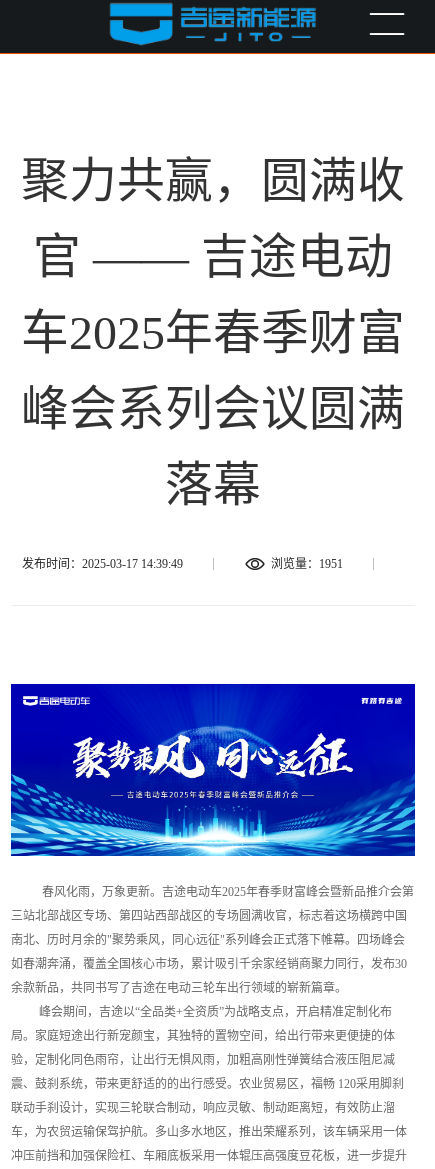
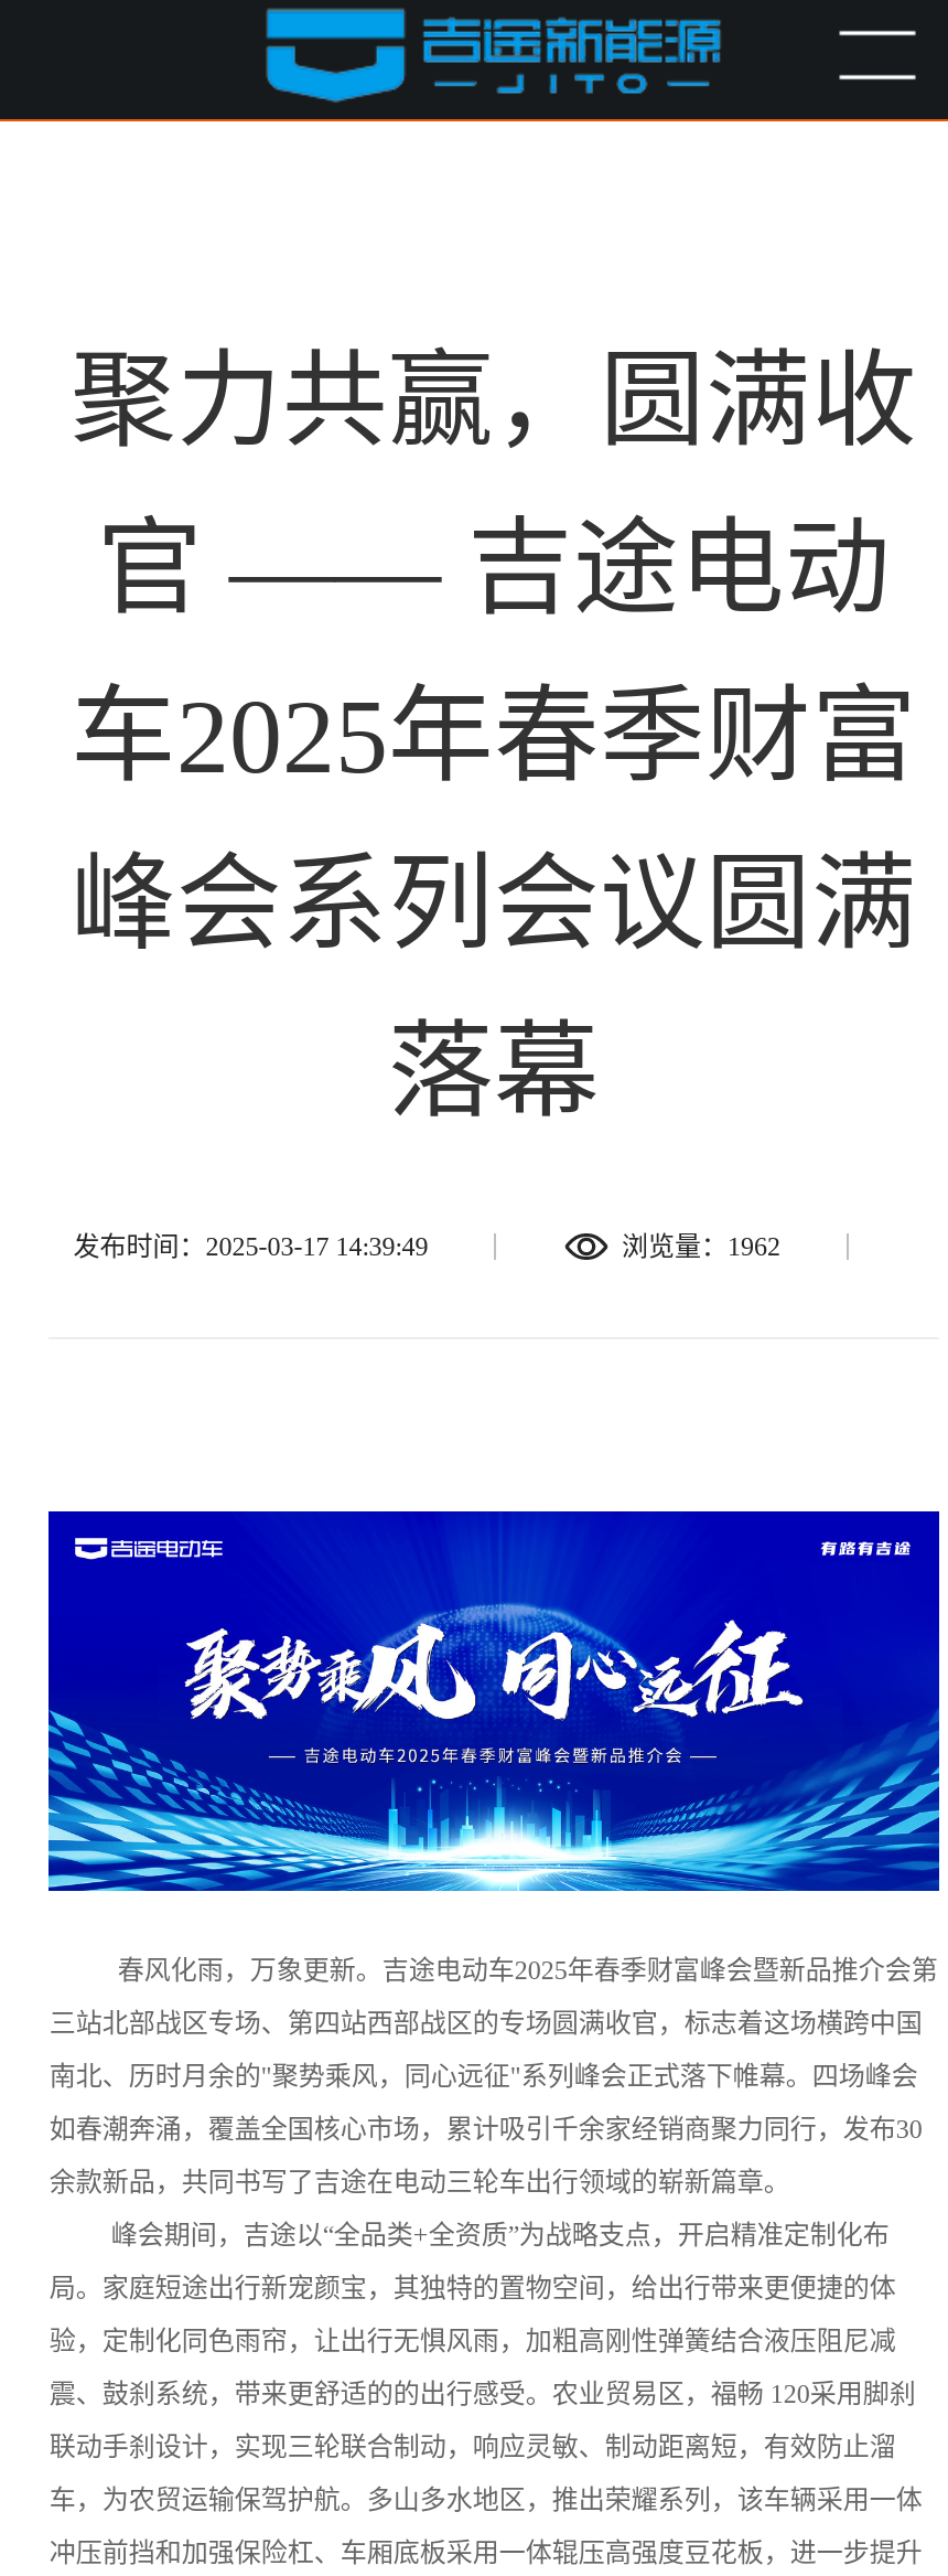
[271,557,343,571] 浏览量：1951 -> [622,1231,780,1261] 浏览量：1962

